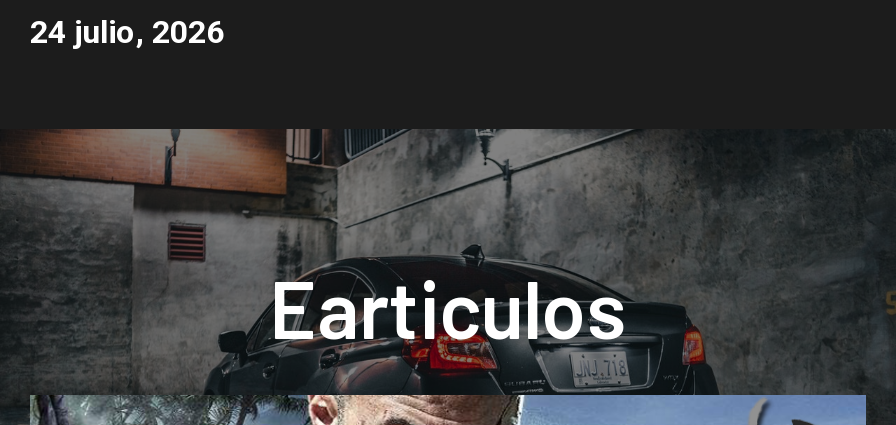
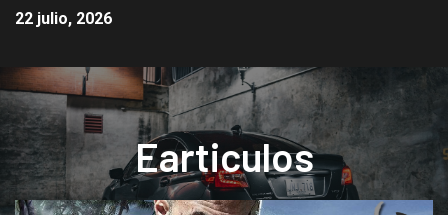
[30,14,224,52] 24 julio, 2026 -> [15,9,112,28] 22 julio, 2026

